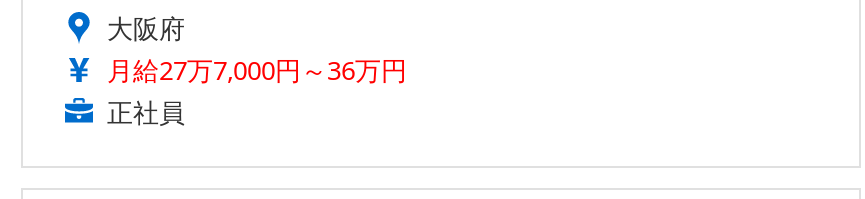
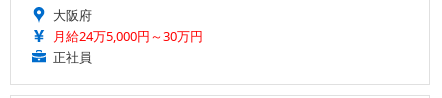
[107,52,407,88] 月給27万7,000円～36万円 -> [53,27,203,45] 月給24万5,000円～30万円

